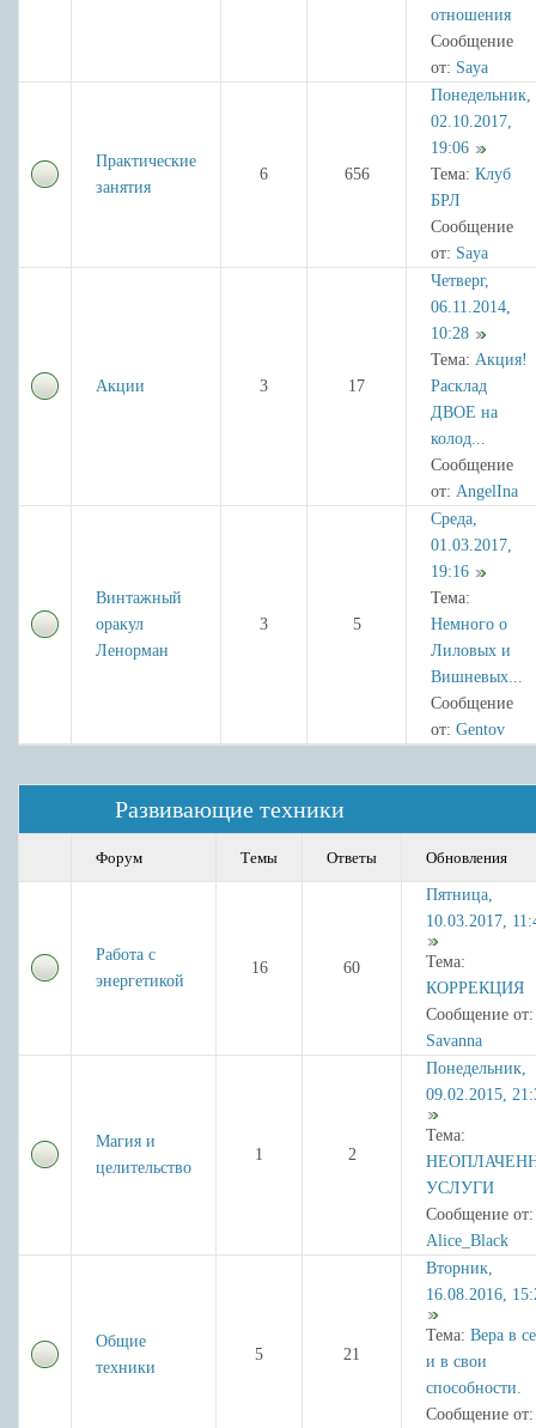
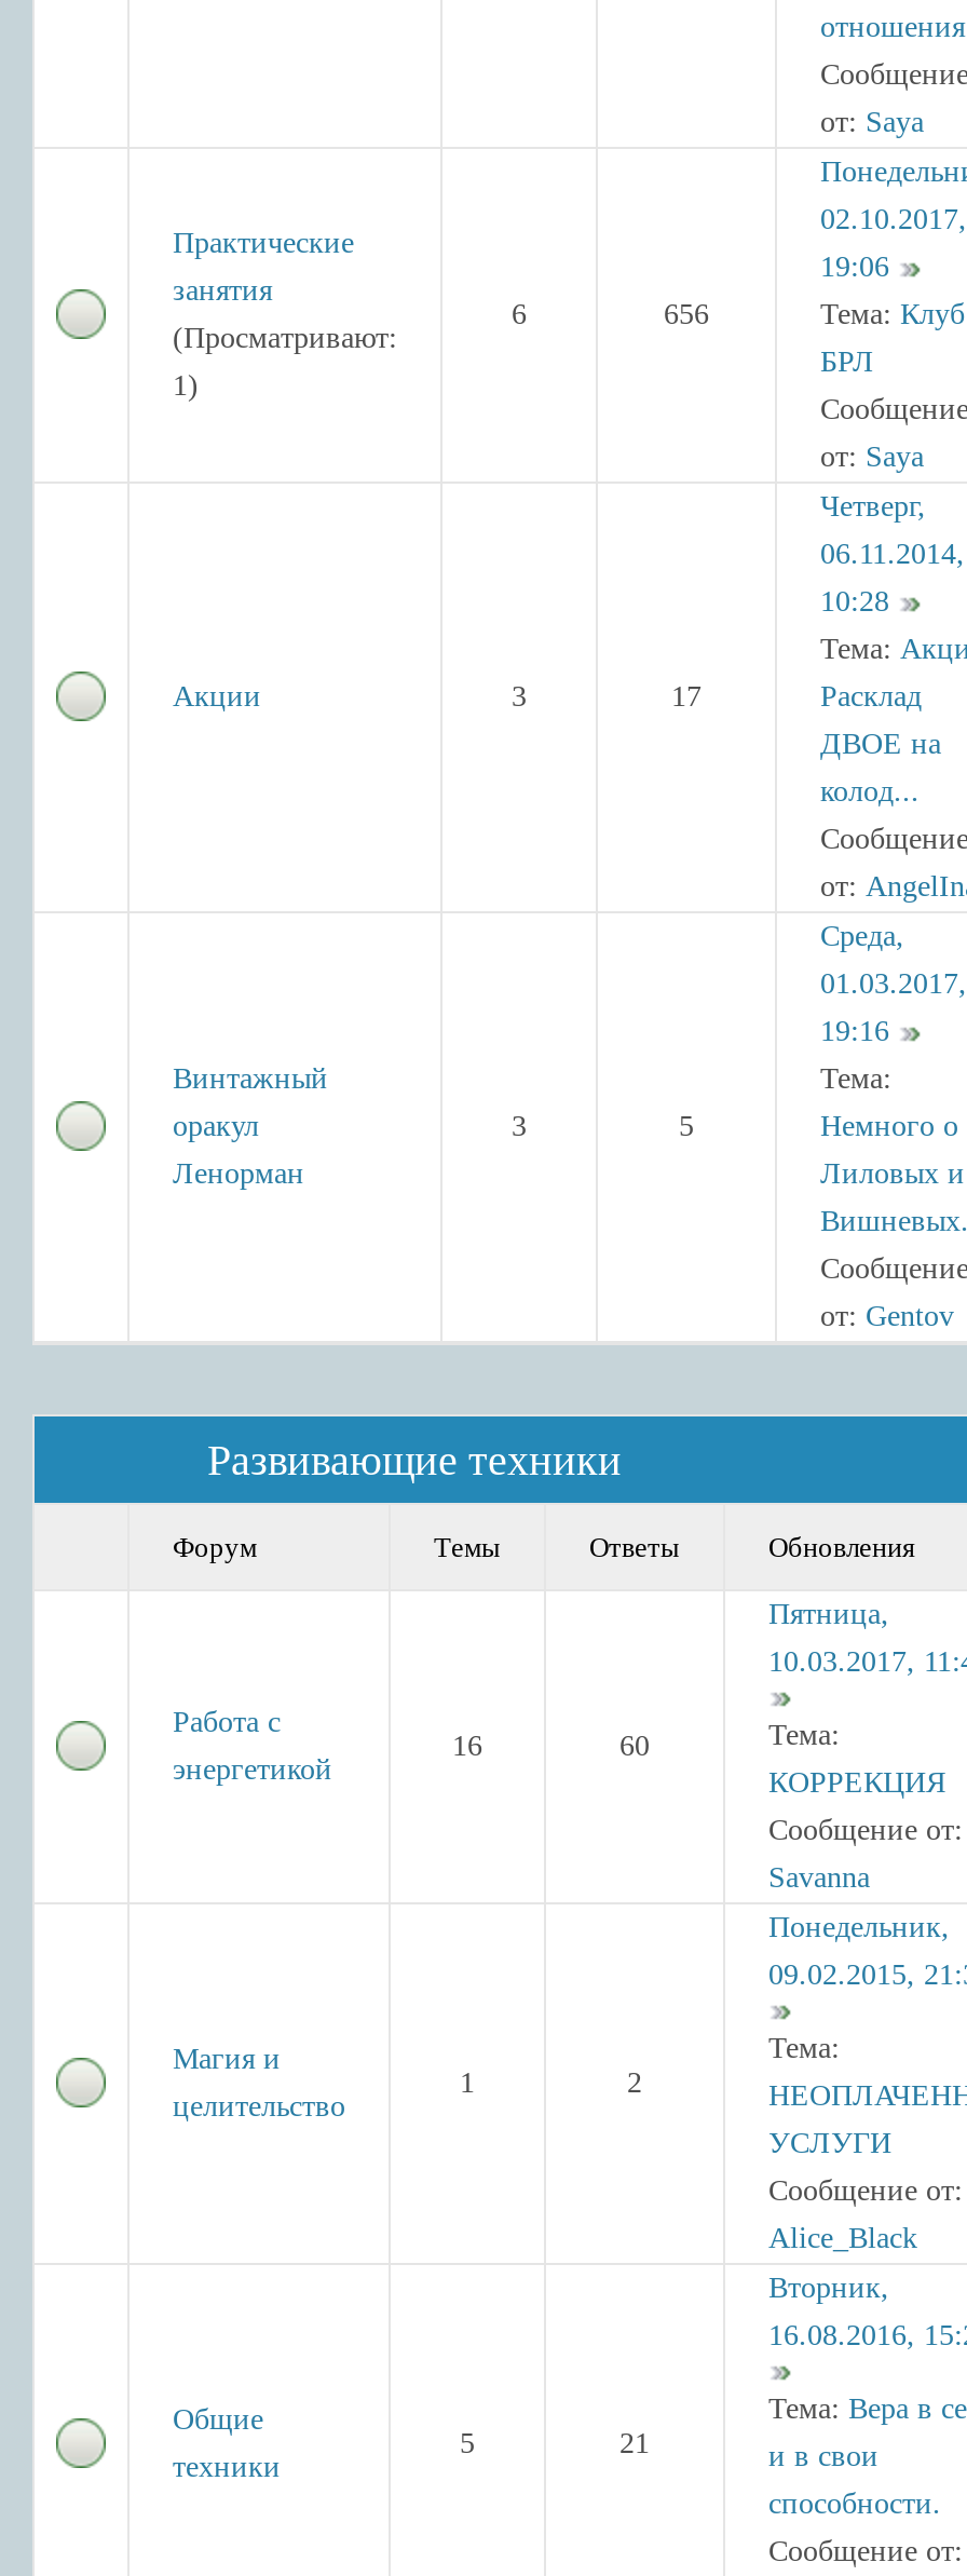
moved [96,152,196,196] -> [173,226,354,306]: Практические | занятия
none -> [173,321,397,401] (Просматривают: | 1)

